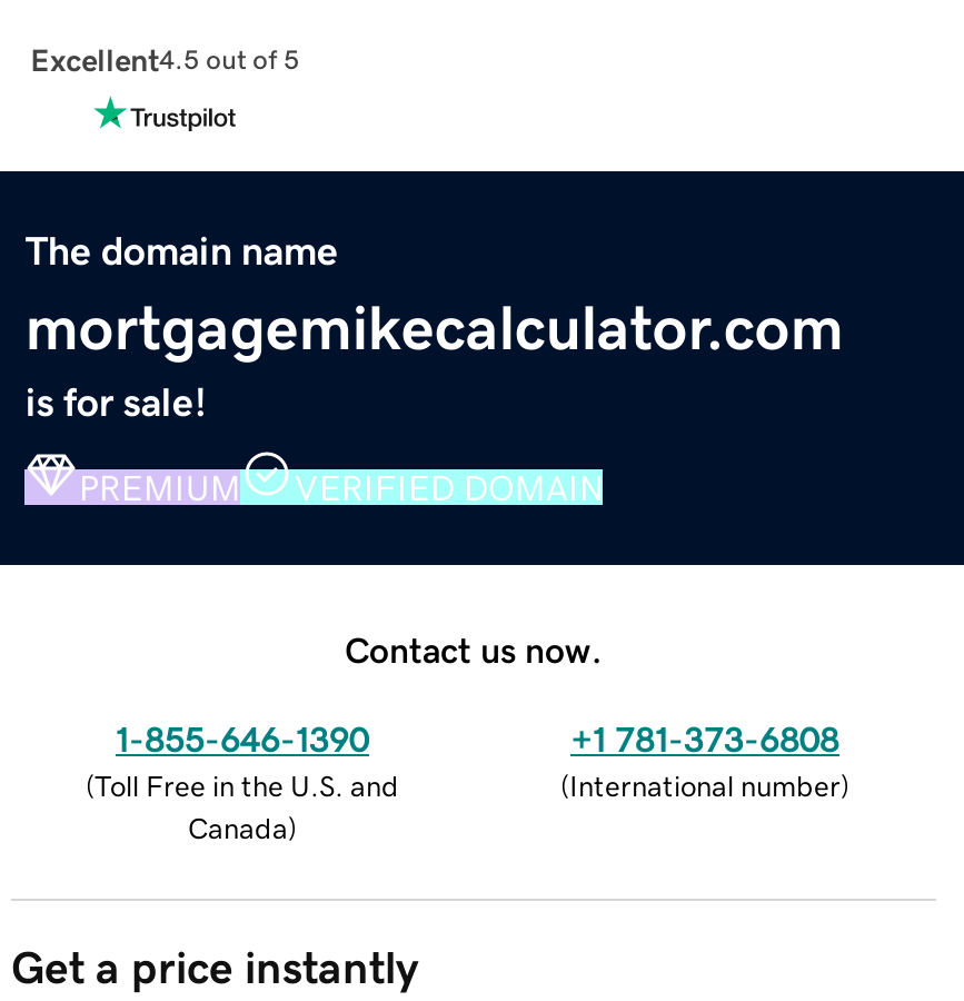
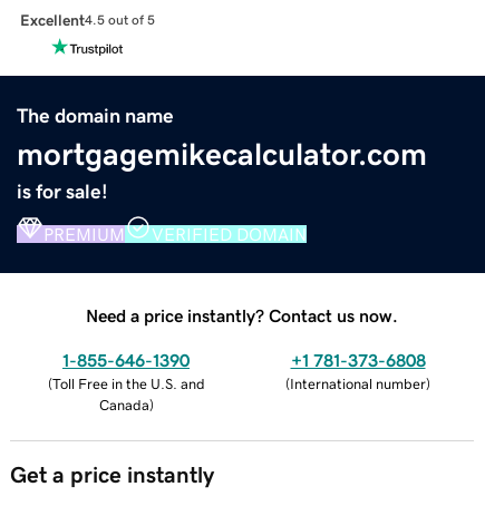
[345,631,603,666] Contact us now. -> [86,306,398,324] Need a price instantly? Contact us now.

